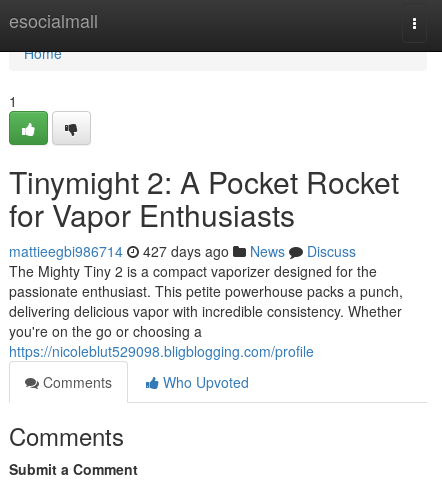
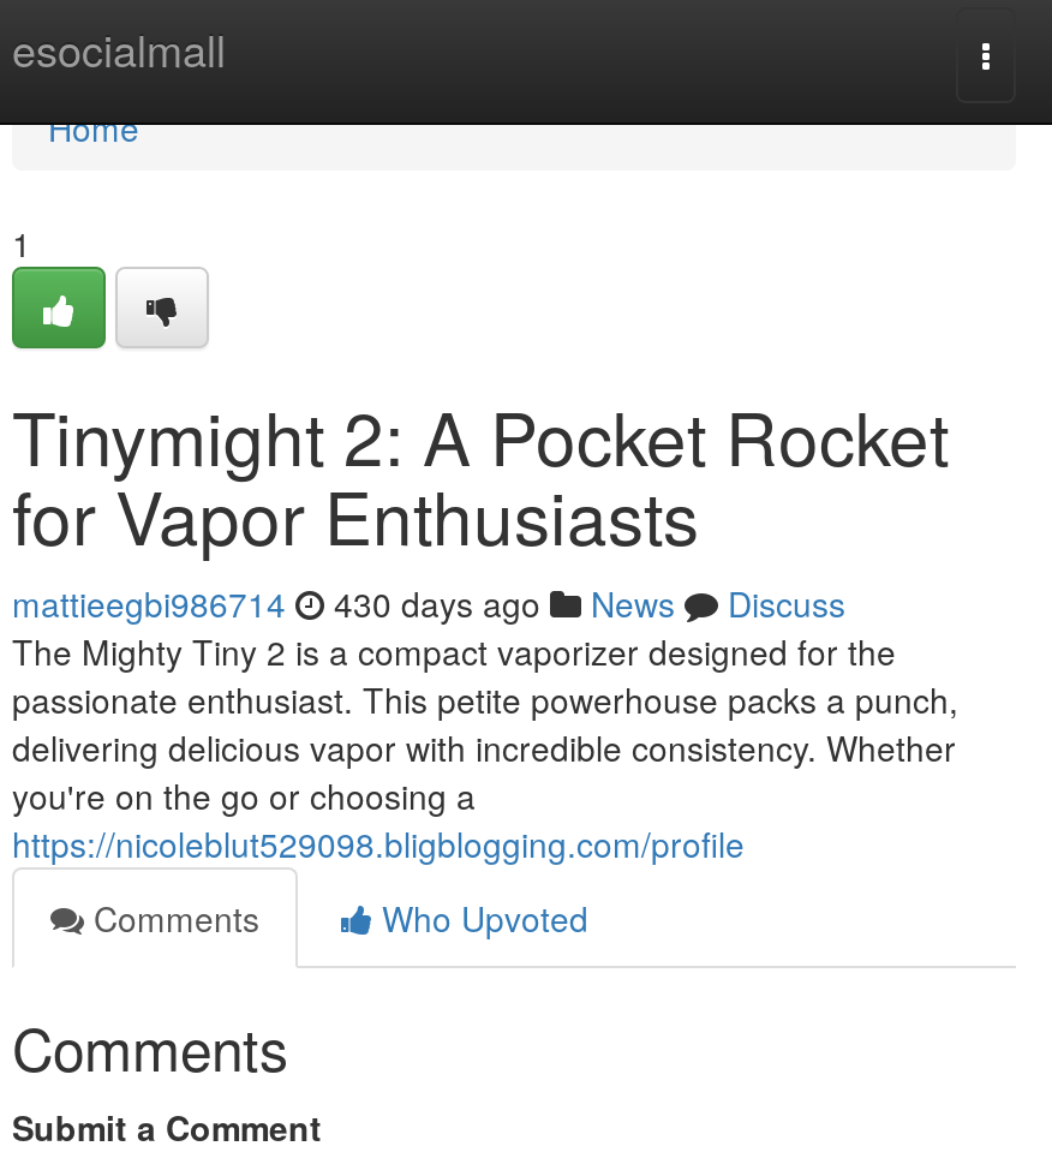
[9,241,356,261] mattieegbi986714 427 days ago News Discuss -> [12,579,845,627] mattieegbi986714 430 days ago News Discuss

